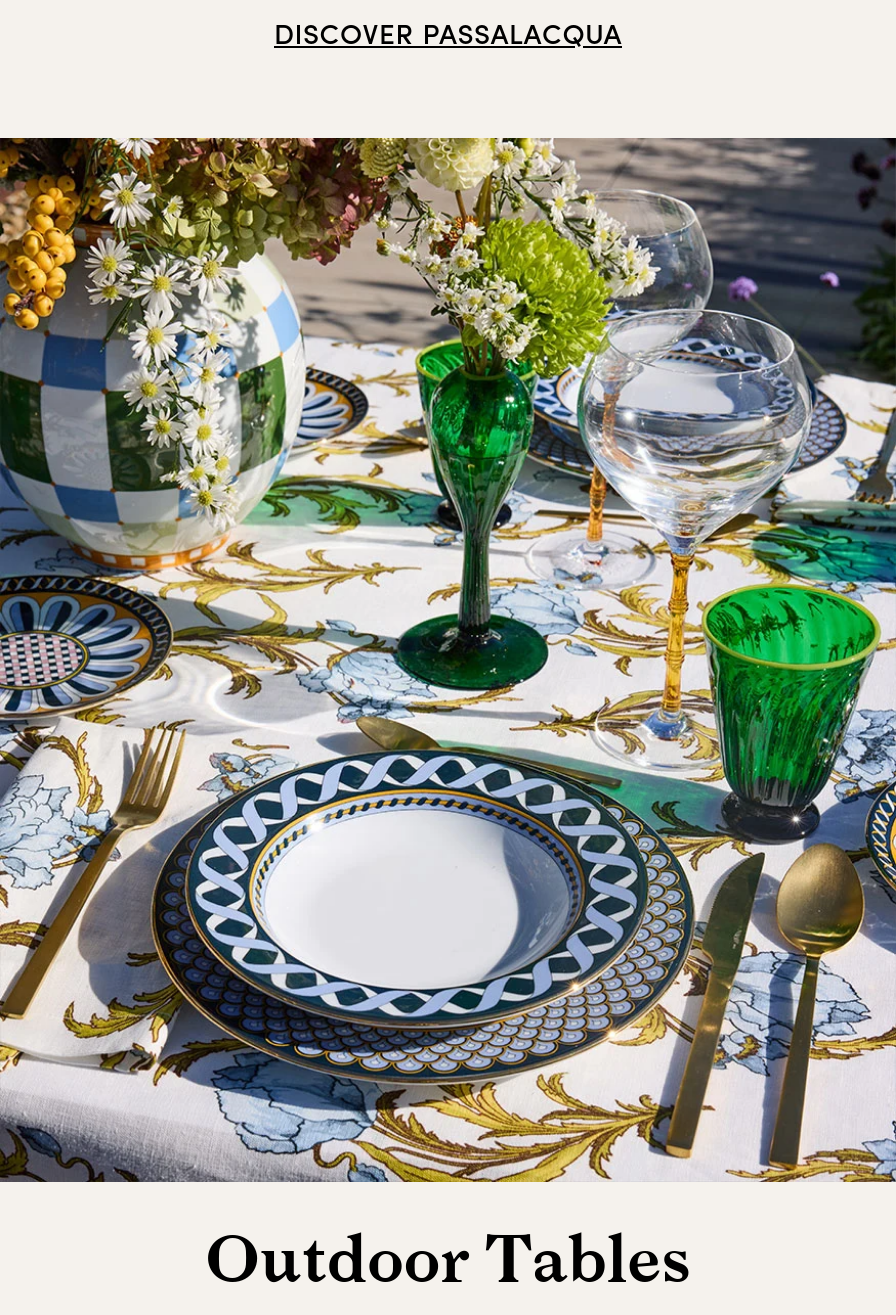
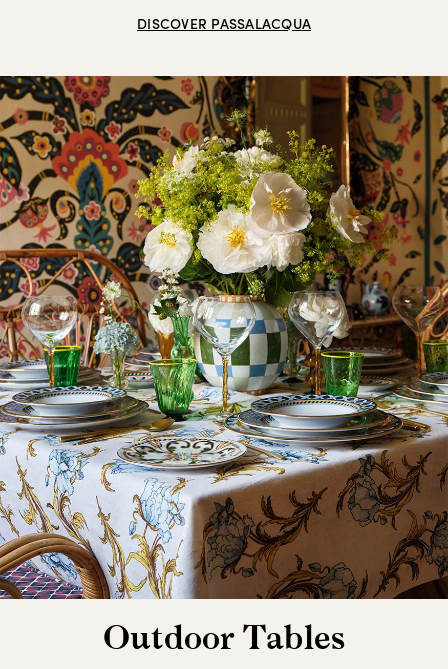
[6,136,890,1184] [image] -> [3,75,445,600] [image]

